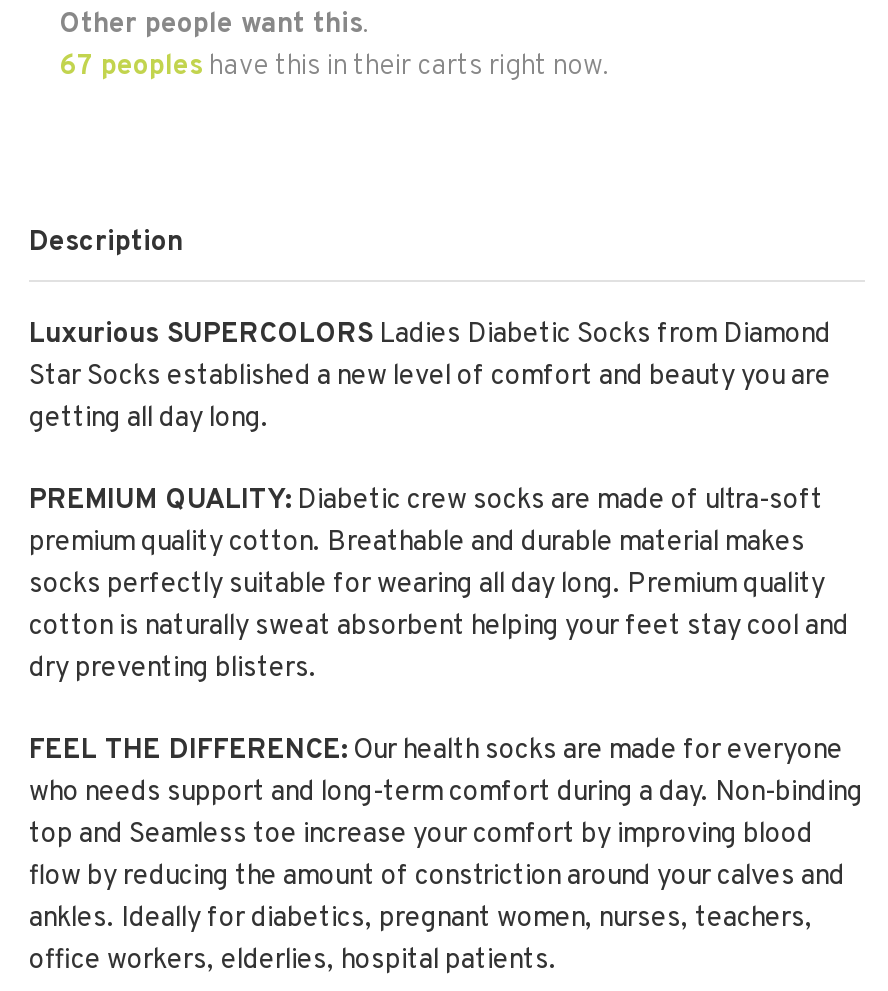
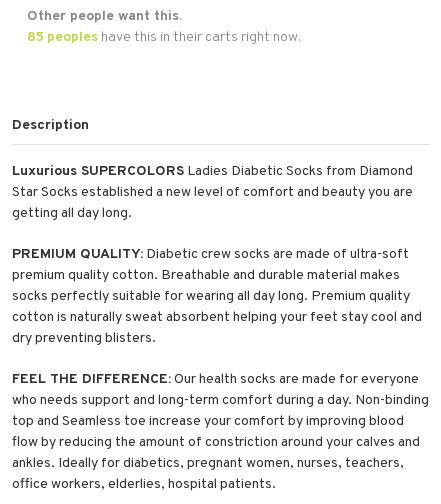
[59,51,609,85] 67 peoples have this in their carts right now. -> [27,29,301,46] 85 peoples have this in their carts right now.

